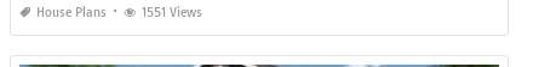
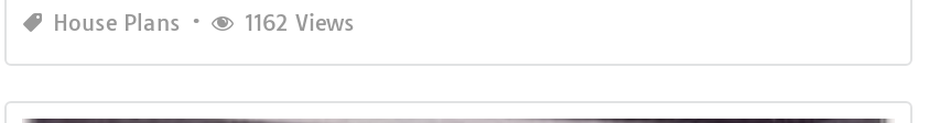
[142,5,202,21] 1551 Views -> [245,9,355,38] 1162 Views

